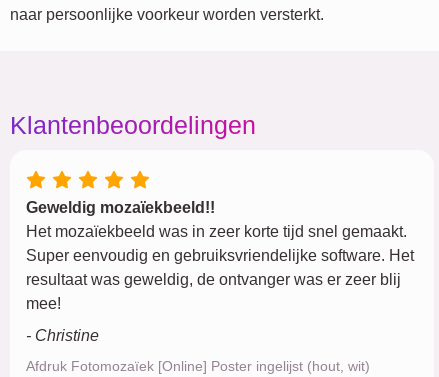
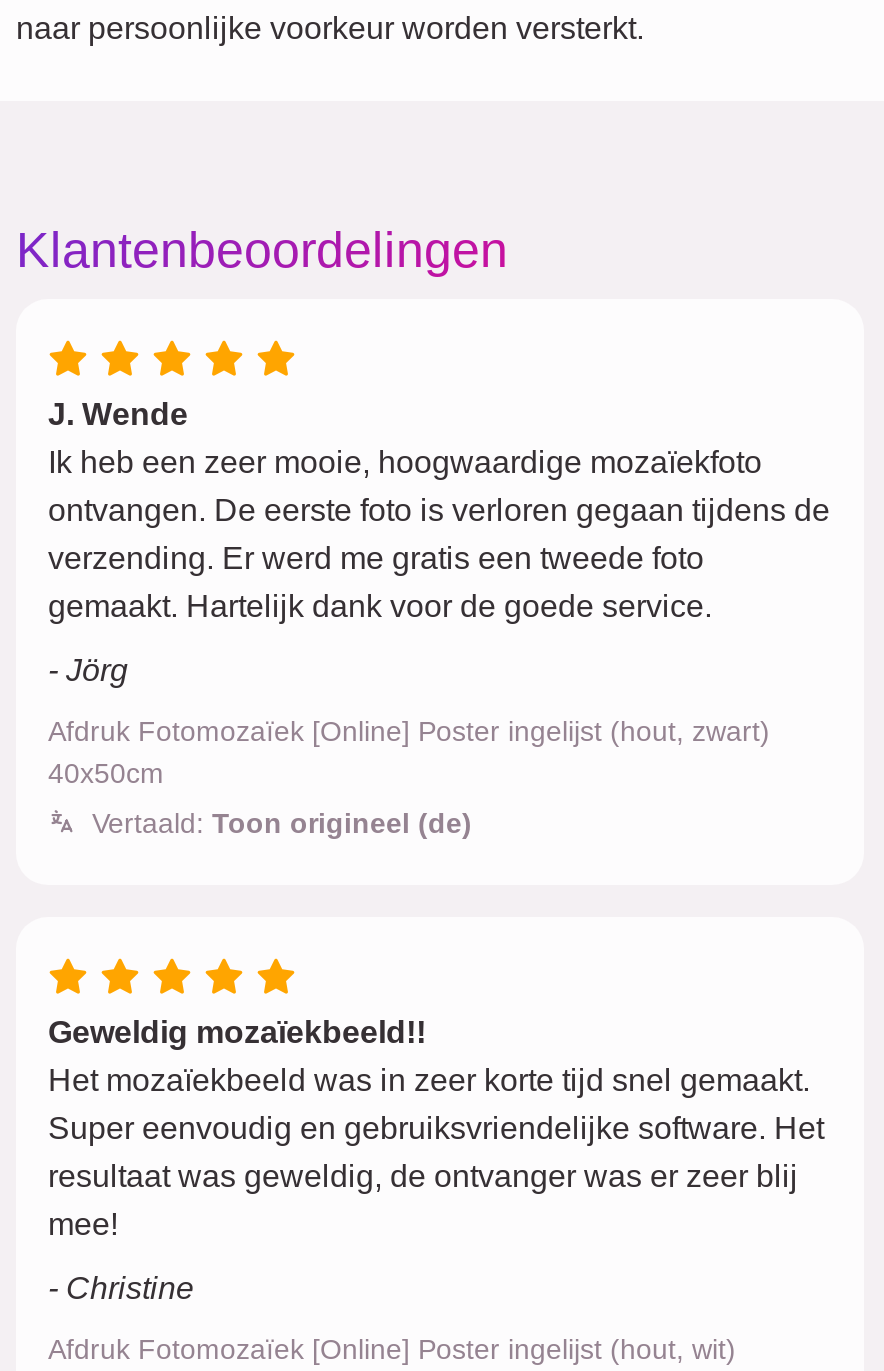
none -> [48,396,830,838] J. Wende | Ik heb een zeer mooie, hoogwaardige mozaïekfoto | ontvangen. De eerste foto is verloren gegaan tijdens de | verzending. Er werd me gratis een tweede foto | gemaakt. Hartelijk dank voor de goede service. | - Jörg | Afdruk Fotomozaïek [Online] Poster ingelijst (hout, zwart) | 40x50cm | Vertaald: Toon origineel (de)

